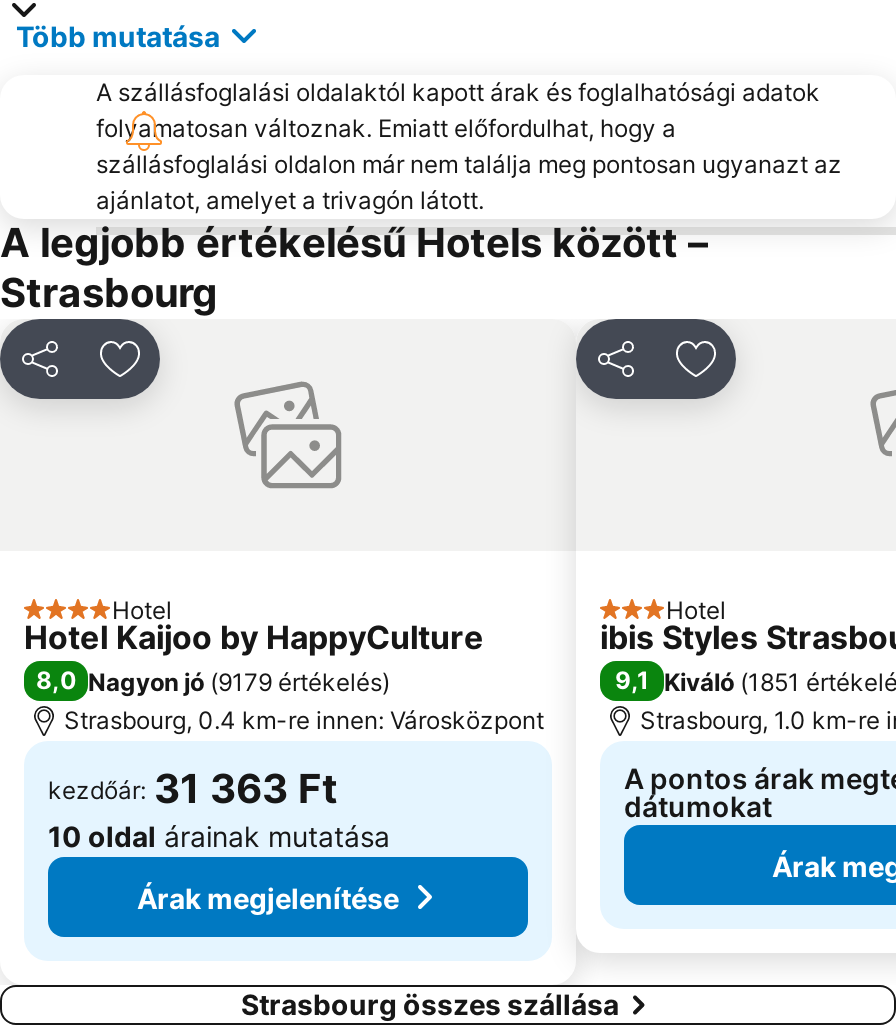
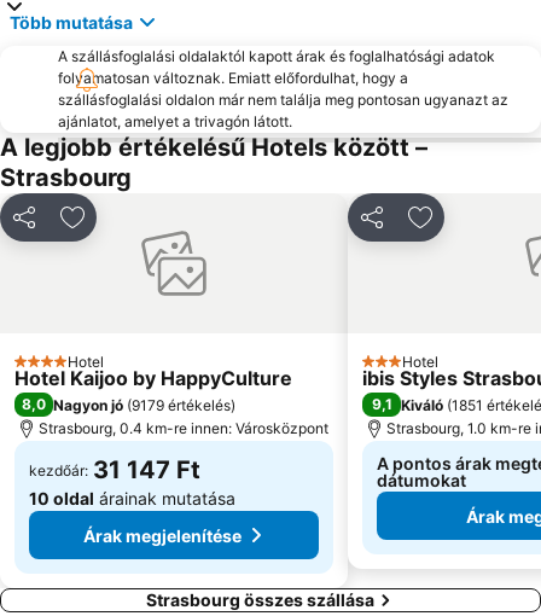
[48,765,338,813] kezdőár: 31 363 Ft -> [29,455,200,484] kezdőár: 31 147 Ft

